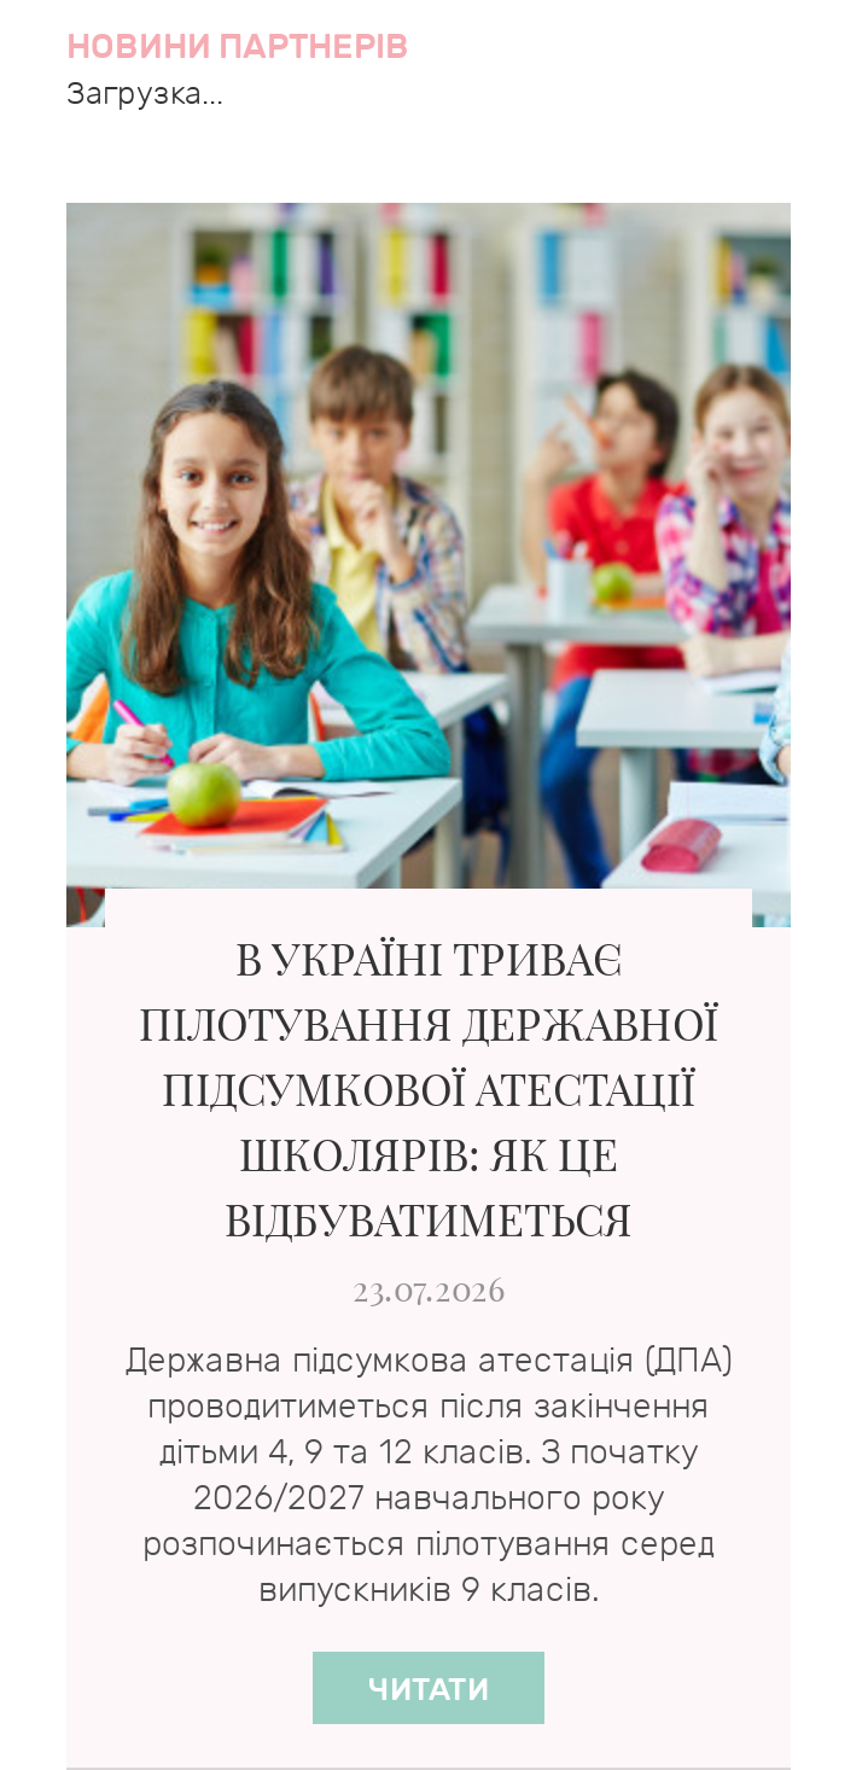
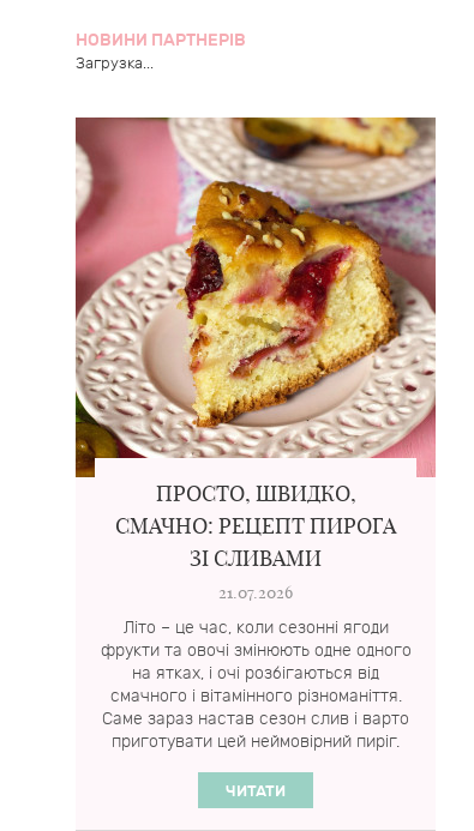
[64,203,791,1311] [image] | В УКРАЇНІ ТРИВАЄ | ПІЛОТУВАННЯ ДЕРЖАВНОЇ | ПІДСУМКОВОЇ АТЕСТАЦІЇ | ШКОЛЯРІВ: ЯК ЦЕ | ВІДБУВАТИМЕТЬСЯ | 23.07.2026 -> [74,116,437,603] [image] | ПРОСТО, ШВИДКО, | СМАЧНО: РЕЦЕПТ ПИРОГА | ЗІ СЛИВАМИ | 21.07.2026
[126,1340,732,1611] Державна підсумкова атестація (ДПА) | проводитиметься після закінчення | дітьми 4, 9 та 12 класів. З початку | 2026/2027 навчального року | розпочинається пілотування серед | випускників 9 класів. -> [100,618,411,752] Літо – це час, коли сезонні ягоди | фрукти та овочі змінюють одне одного | на ятках, і очі розбігаються від | смачного і вітамінного різноманіття. | Саме зараз настав сезон слив і варто | приготувати цей неймовірний пиріг.

